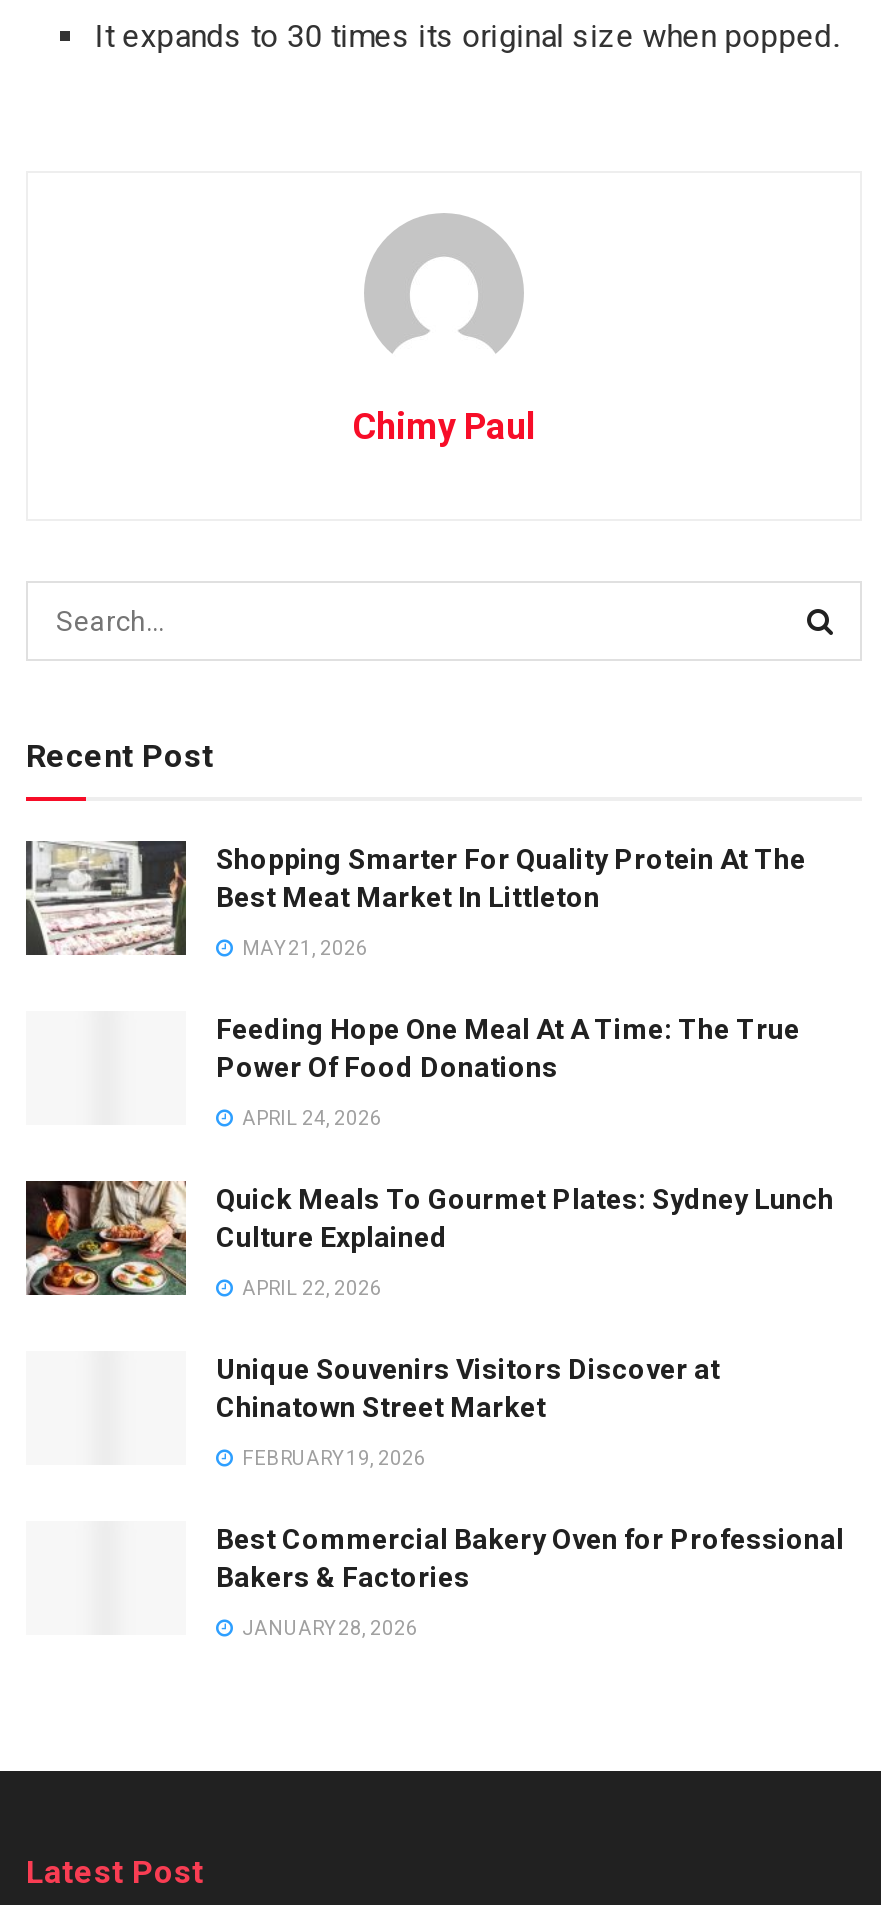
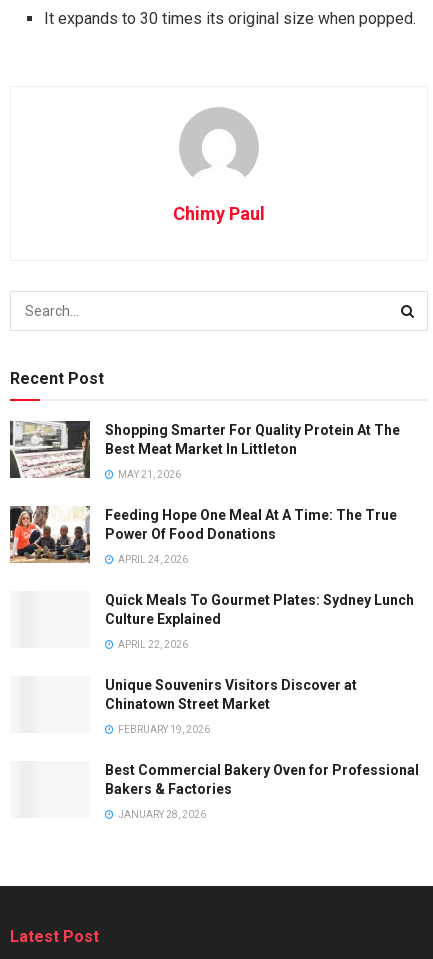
none -> [9,505,91,564] [image]
[24,1179,188,1297] [image] -> none

